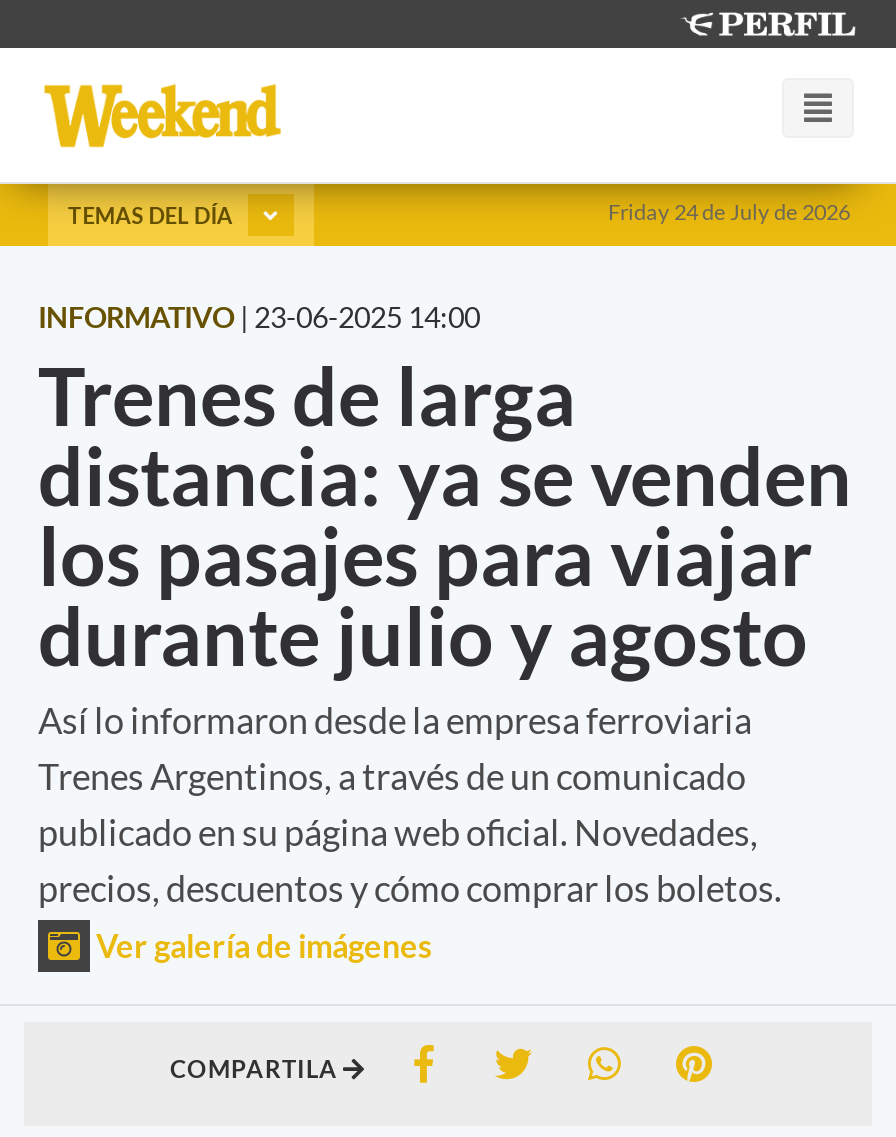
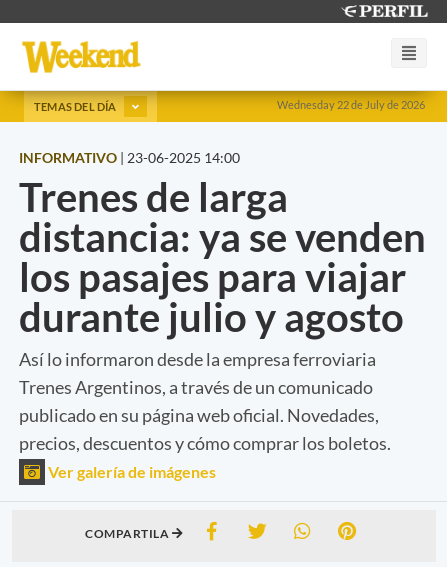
[608,198,850,224] Friday 24 de July de 2026 -> [277,98,425,111] Wednesday 22 de July de 2026

